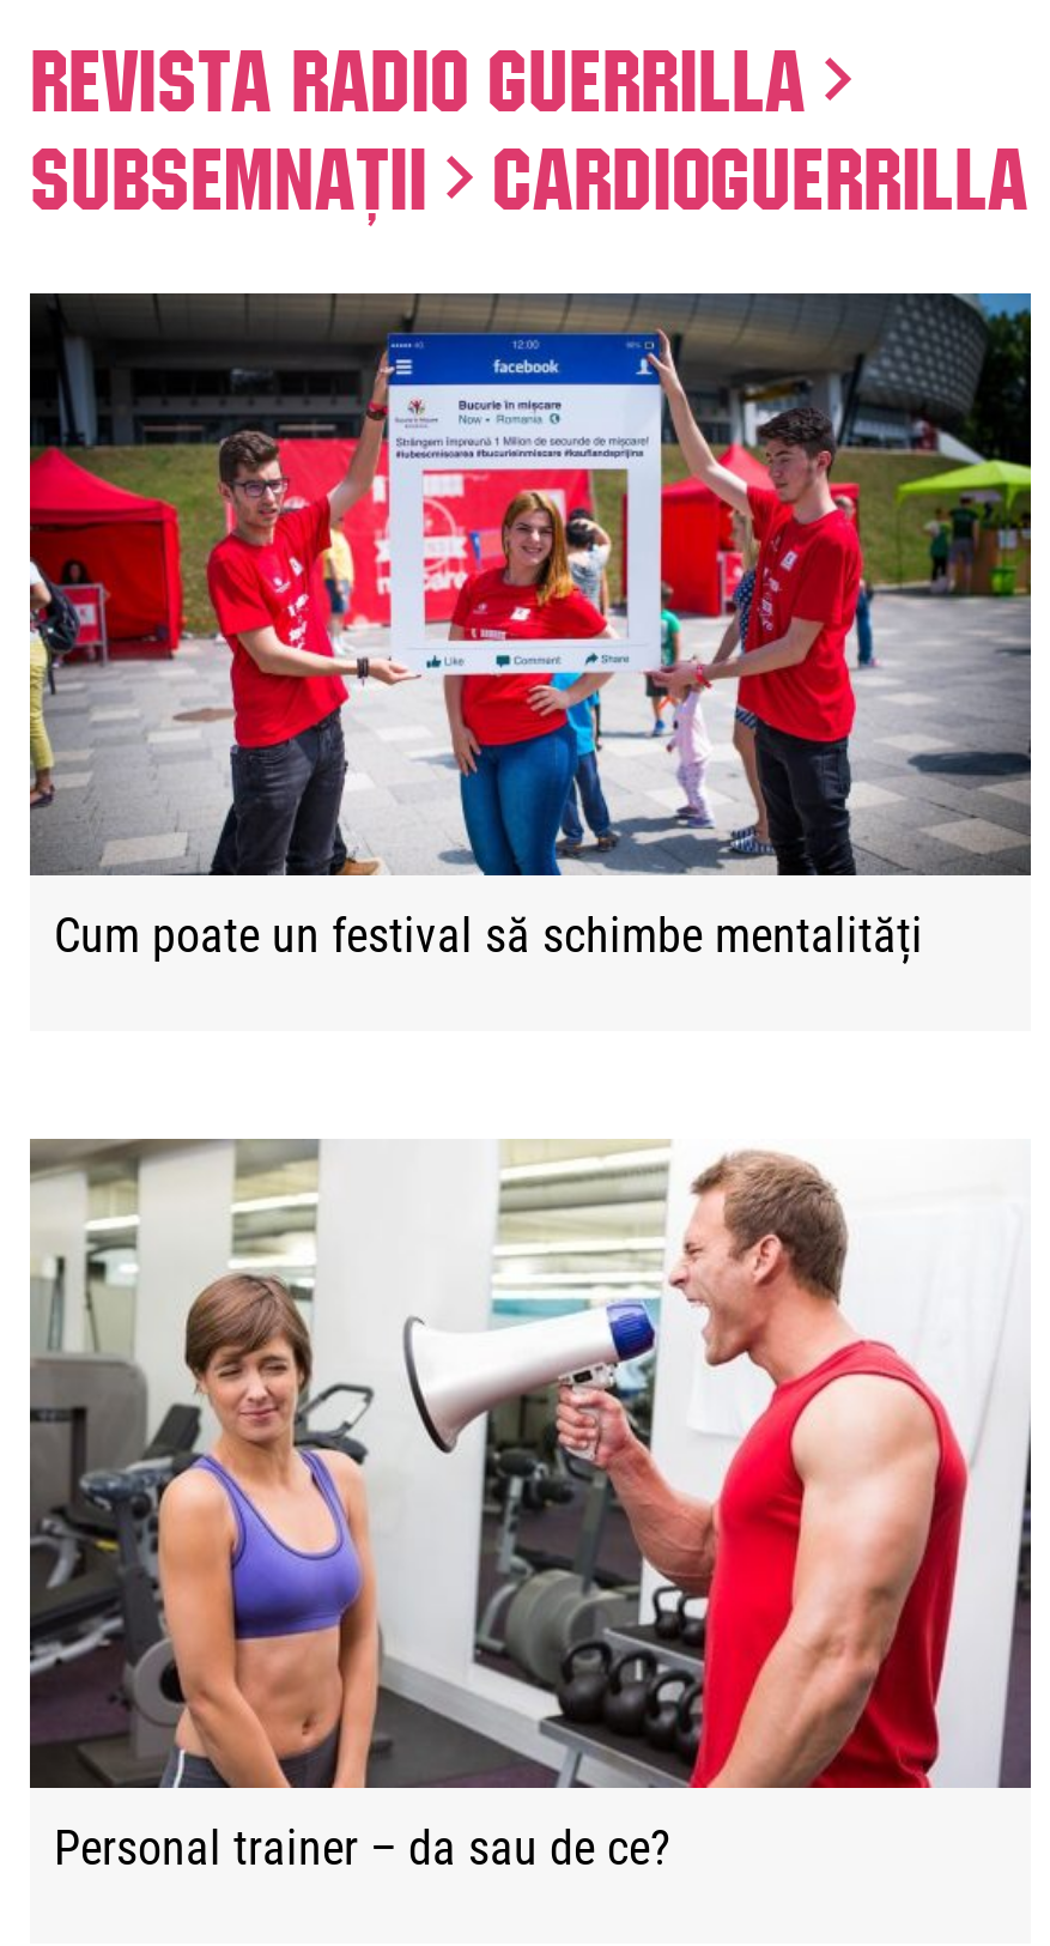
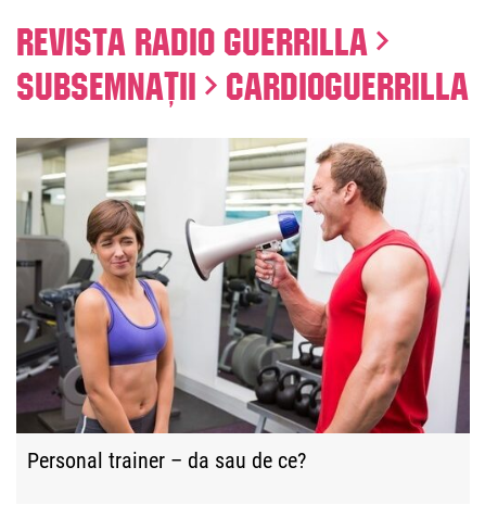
[28,291,1033,963] [image] | Cum poate un festival să schimbe mentalități -> none

